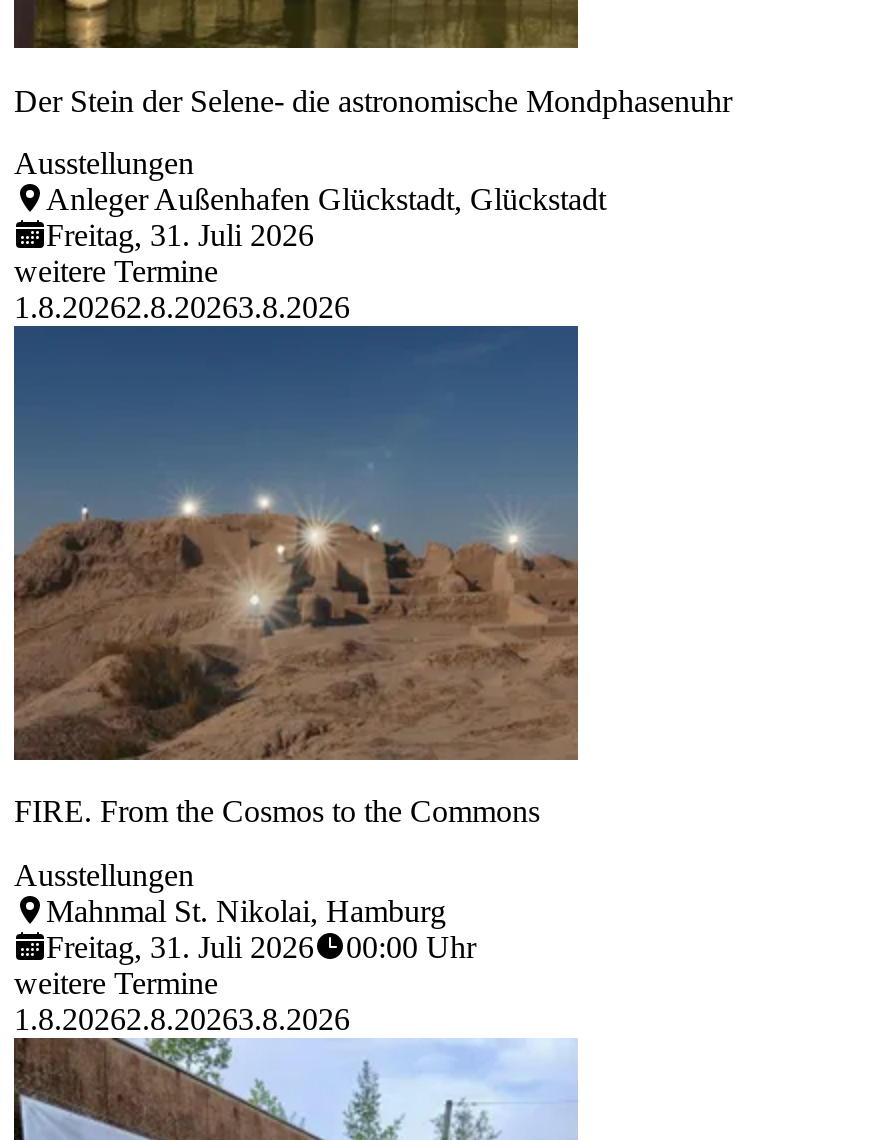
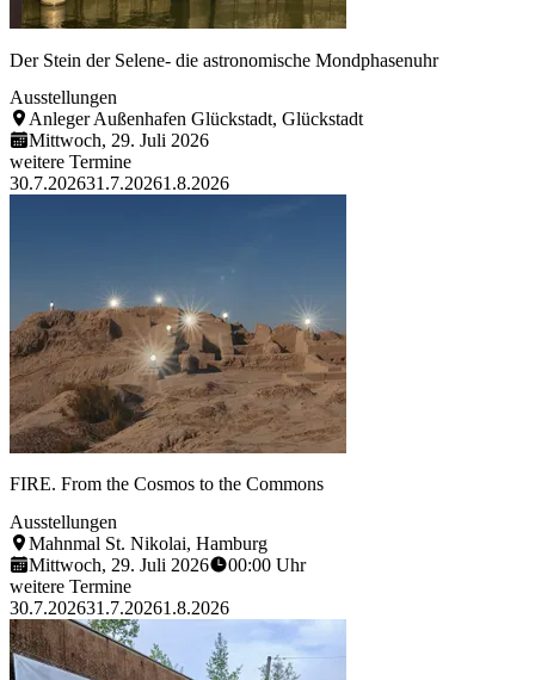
[46,218,314,252] Freitag, 31. Juli 2026 -> [29,130,209,150] Mittwoch, 29. Juli 2026
[14,290,350,324] 1.8.20262.8.20263.8.2026 -> [10,173,229,193] 30.7.202631.7.20261.8.2026
[46,929,314,963] Freitag, 31. Juli 2026 -> [29,554,209,574] Mittwoch, 29. Juli 2026
[14,1001,350,1035] 1.8.20262.8.20263.8.2026 -> [10,597,229,617] 30.7.202631.7.20261.8.2026

